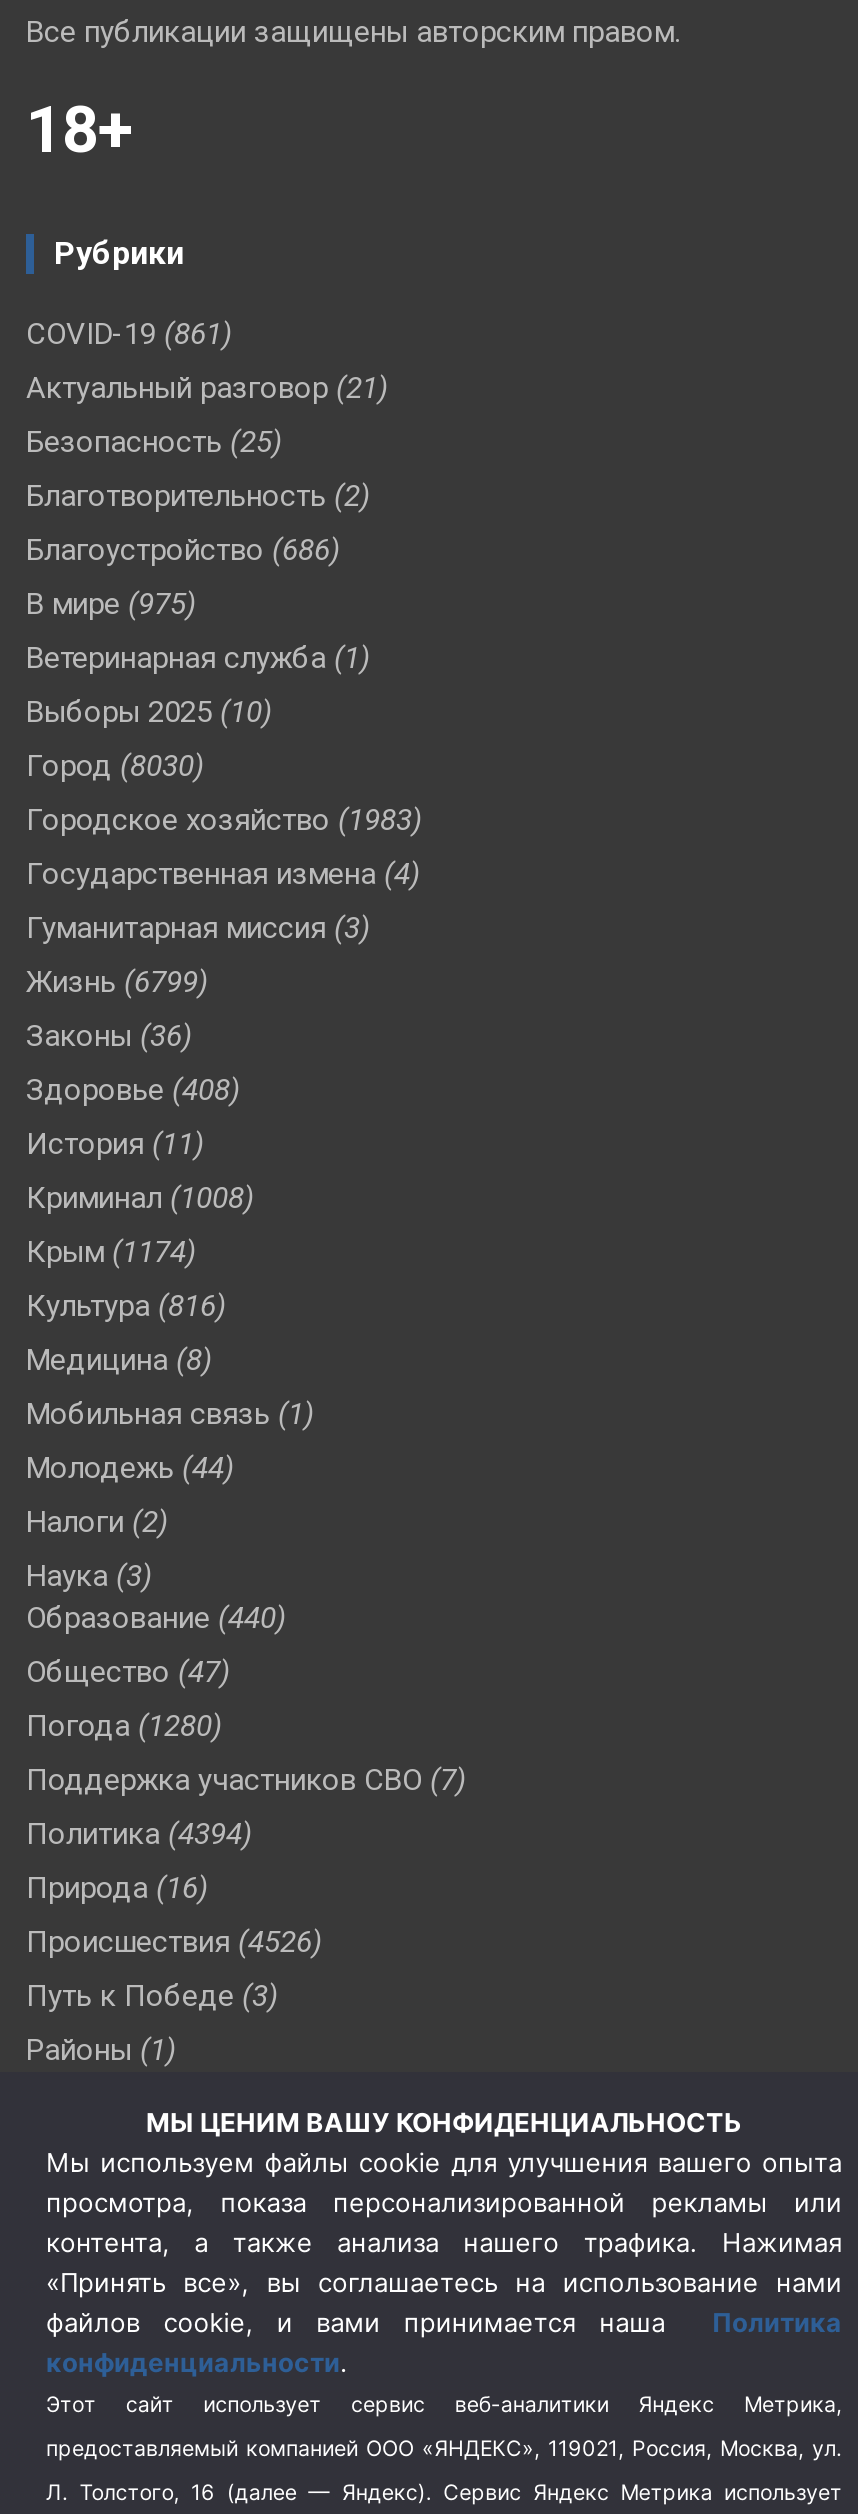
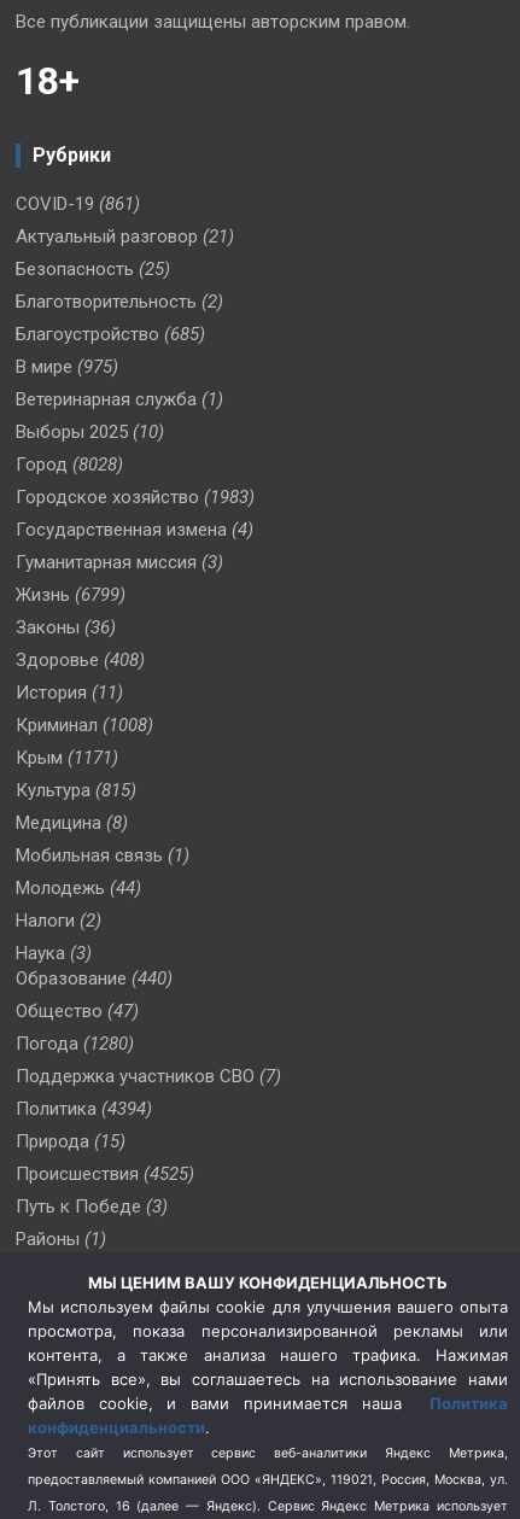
[26,532,340,568] Благоустройство (686) -> [16,323,205,345] Благоустройство (685)
[26,748,204,784] Город (8030) -> [16,453,123,475] Город (8028)
[26,1234,196,1270] Крым (1174) -> [16,747,118,768] Крым (1171)
[26,1288,226,1324] Культура (816) -> [16,779,136,801] Культура (815)
[26,1870,208,1906] Природа (16) -> [16,1130,125,1152] Природа (15)
[26,1924,322,1960] Происшествия (4526) -> [16,1163,194,1185] Происшествия (4525)

